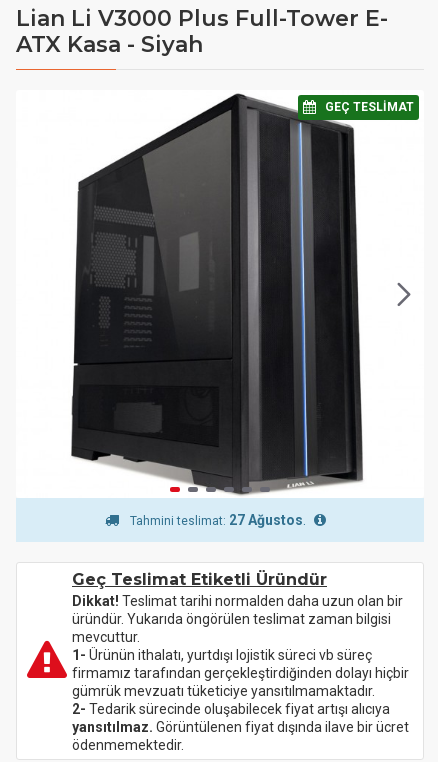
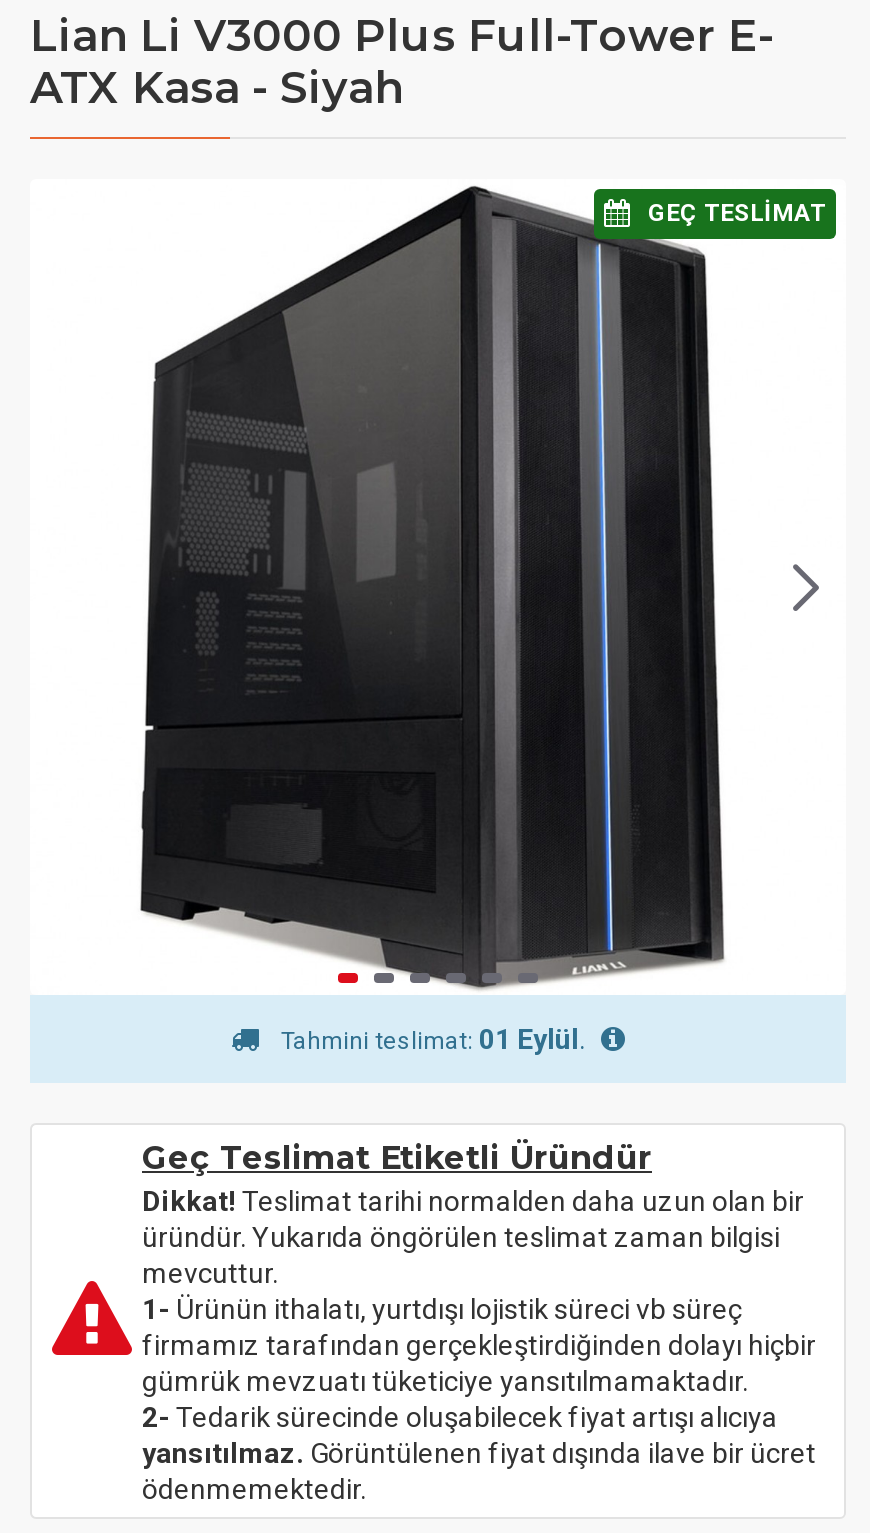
[126,512,305,528] Tahmini teslimat: 27 Ağustos. -> [275,1023,585,1055] Tahmini teslimat: 01 Eylül.

